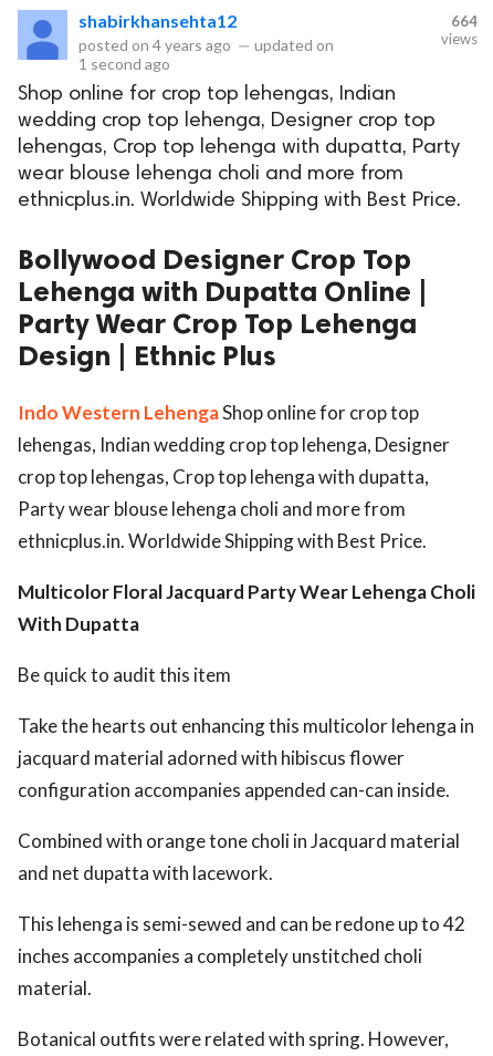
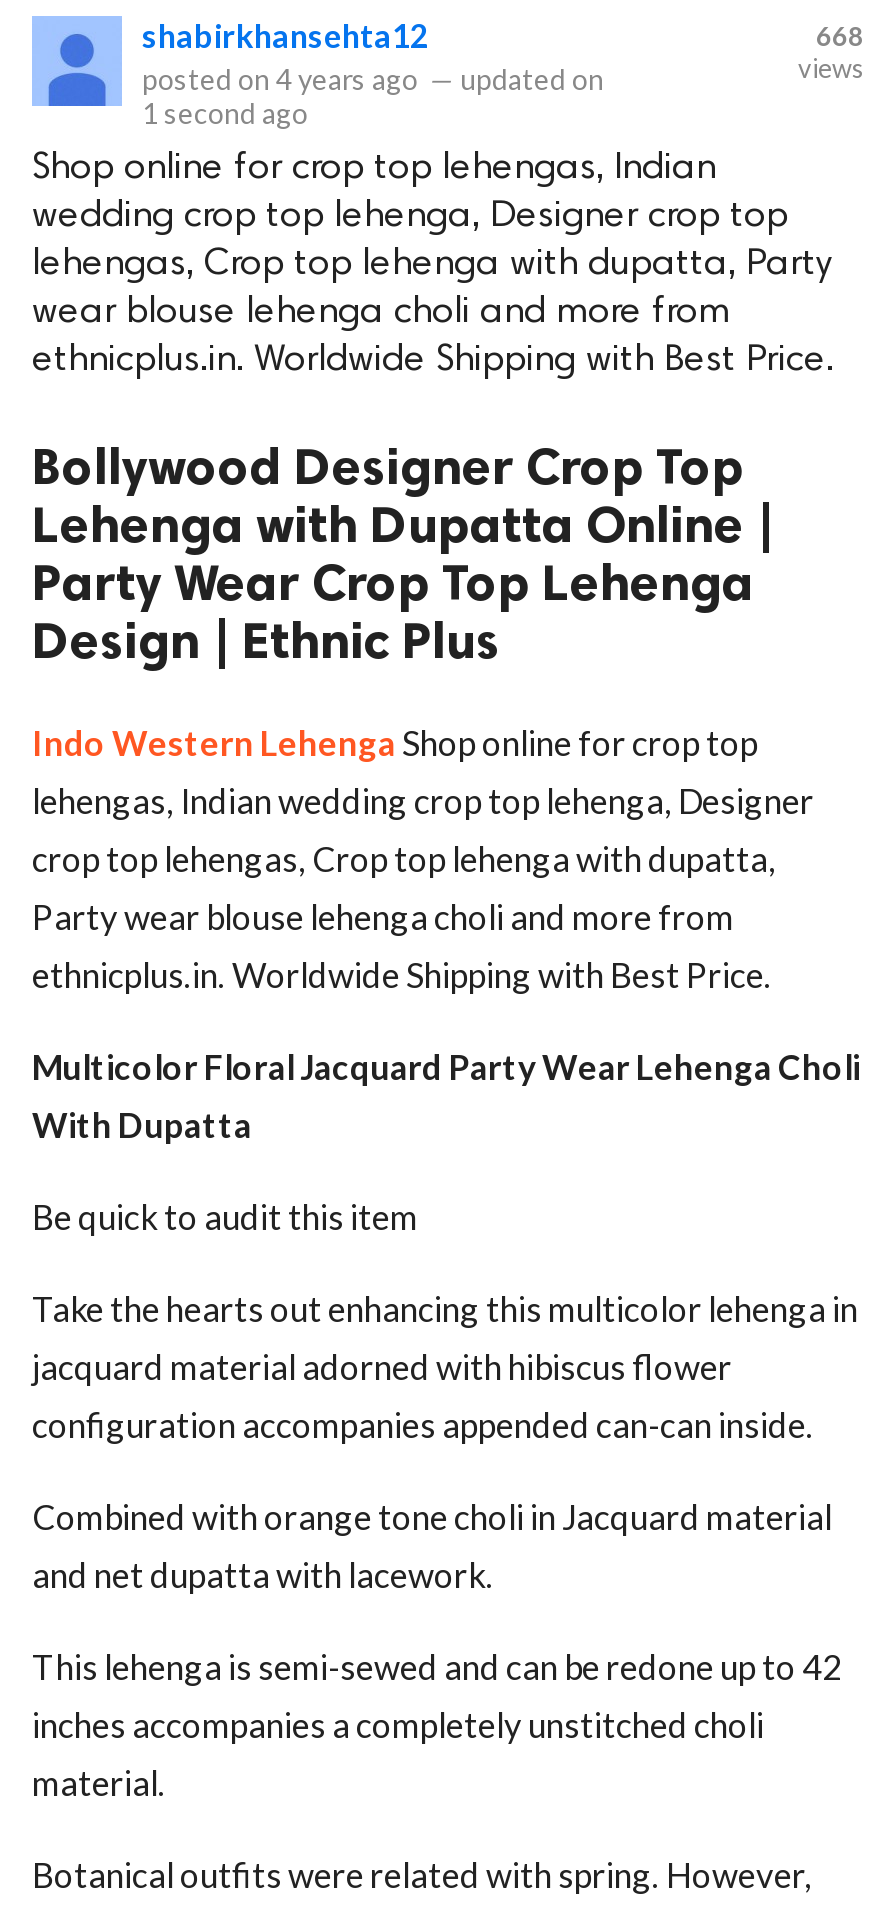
[451,12,478,30] 664 -> [816,20,864,52] 668

